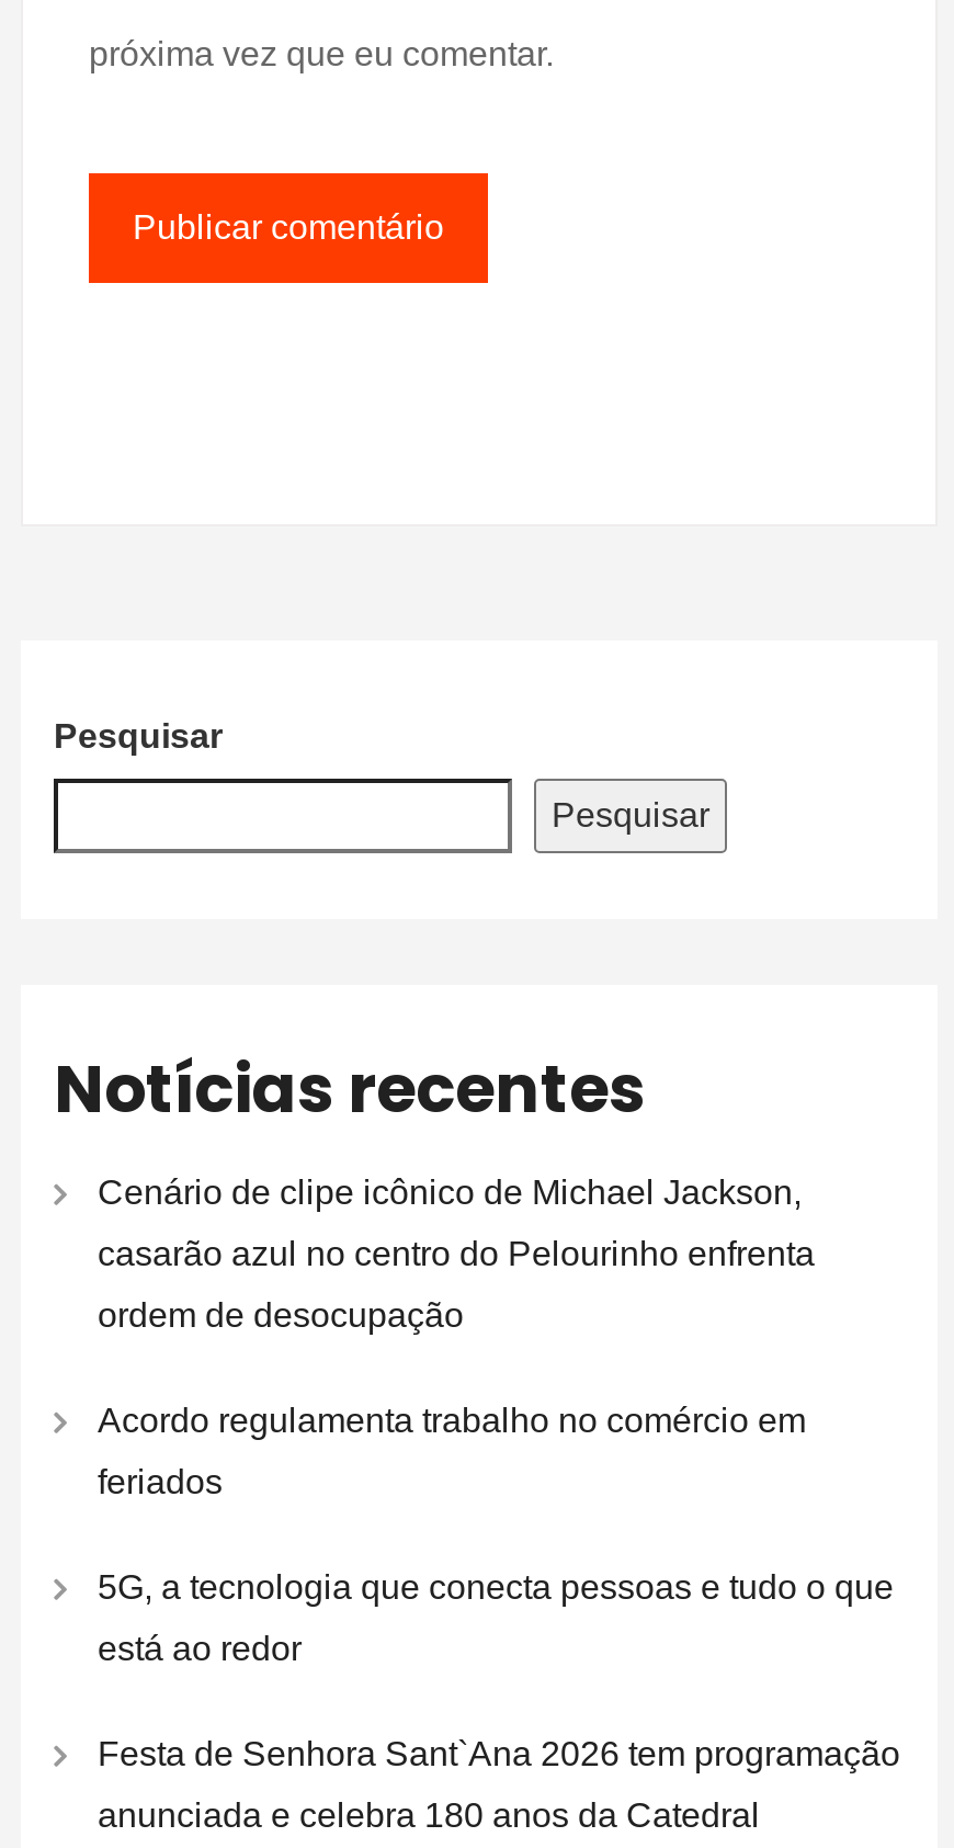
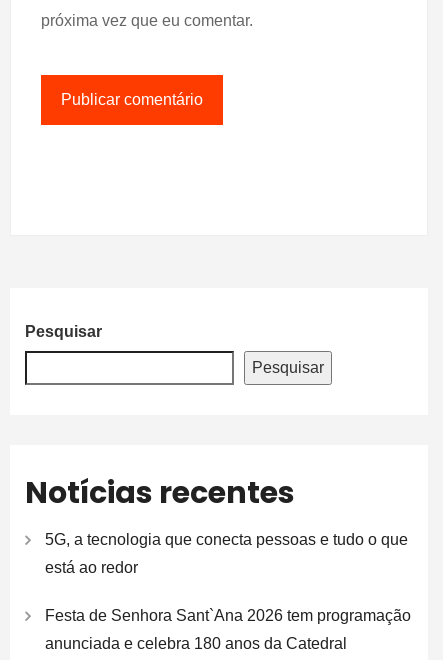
[98,1173,815,1500] Cenário de clipe icônico de Michael Jackson, | casarão azul no centro do Pelourinho enfrenta | ordem de desocupação | Acordo regulamenta trabalho no comércio em | feriados -> none

